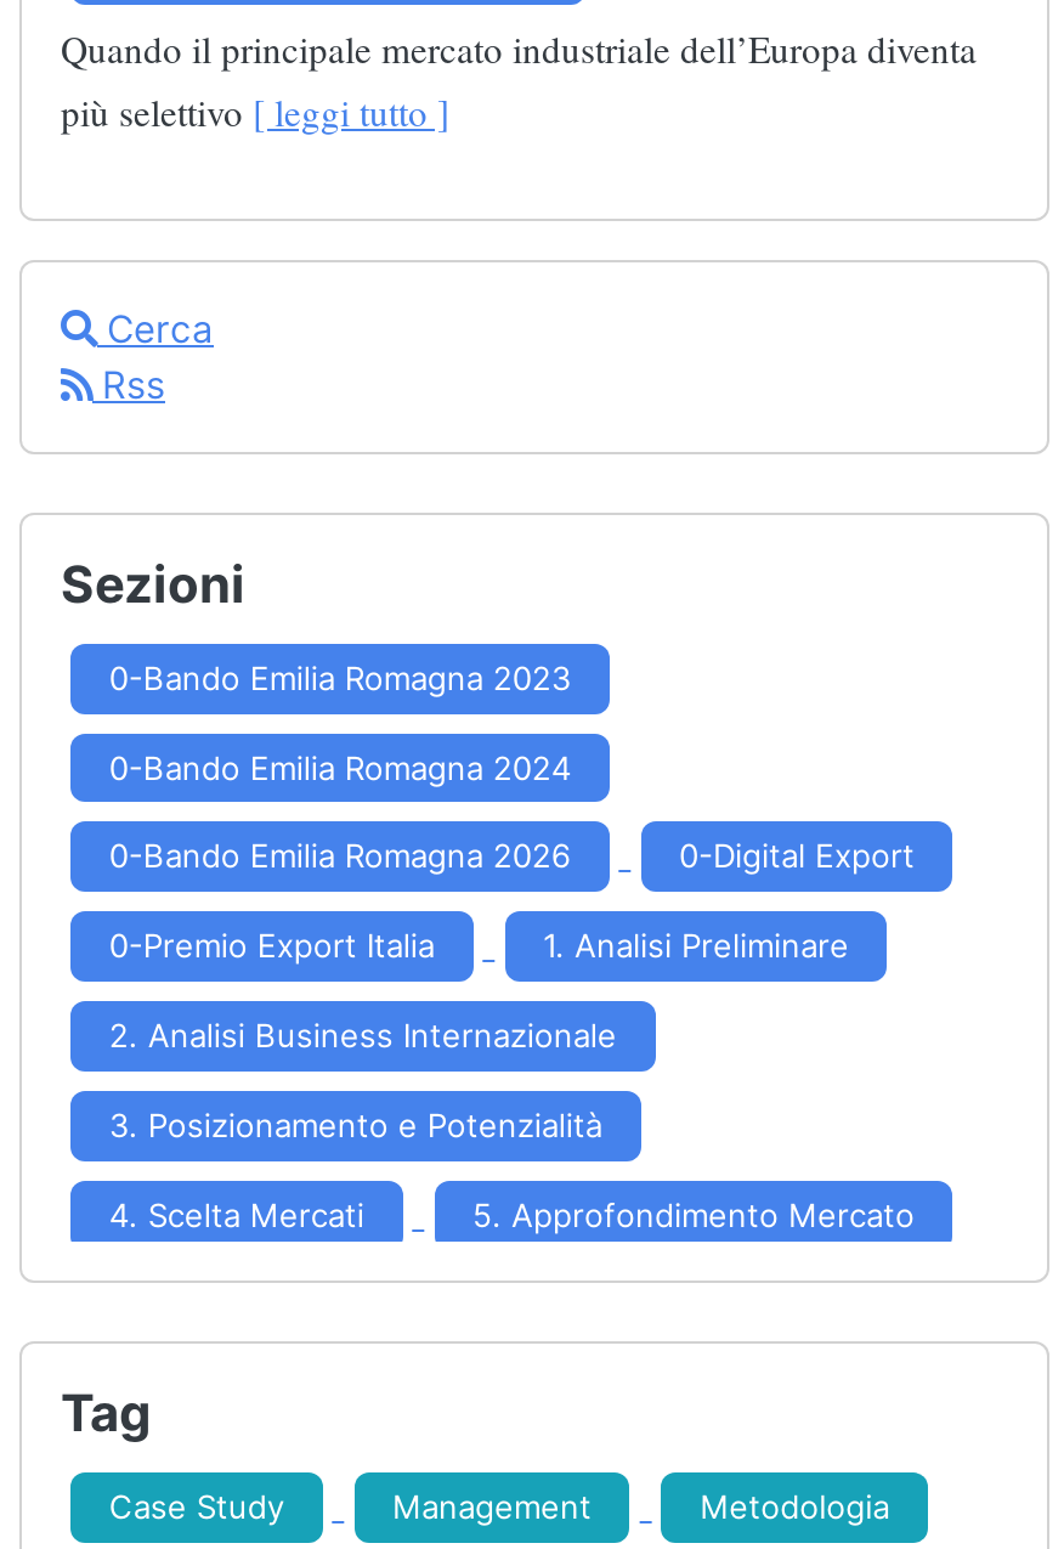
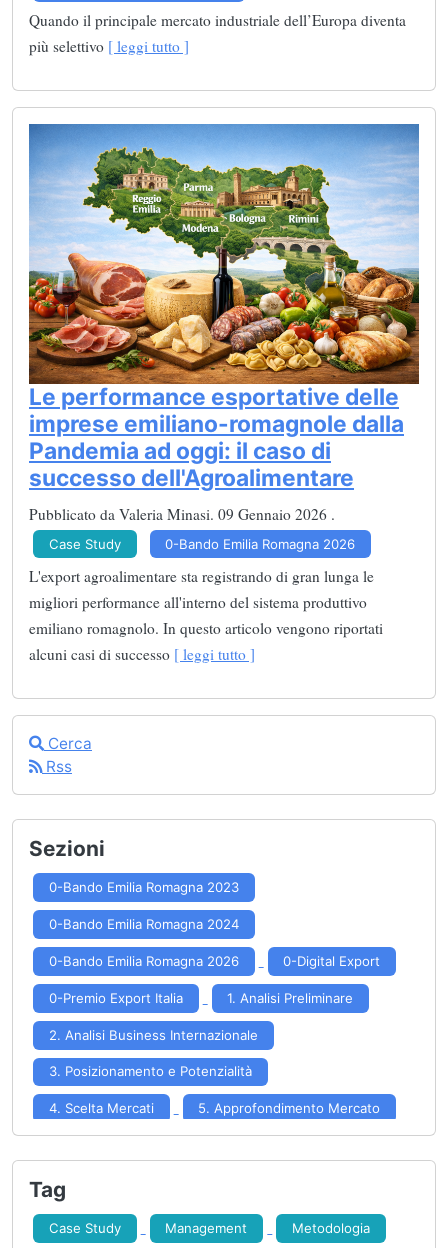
none -> [28,123,420,664] [image] | Le performance esportative delle | imprese emiliano-romagnole dalla | Pandemia ad oggi: il caso di | successo dell'Agroalimentare | Pubblicato da Valeria Minasi. 09 Gennaio 2026. | Case Study | 0-Bando Emilia Romagna 2026 | L'export agroalimentare sta registrando di gran lunga le | migliori performance all'interno del sistema produttivo | emiliano romagnolo. In questo articolo vengono riportati | alcuni casi di successo [ leggi tutto ]

